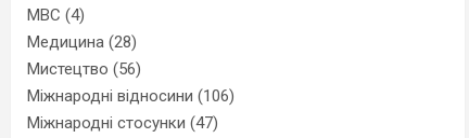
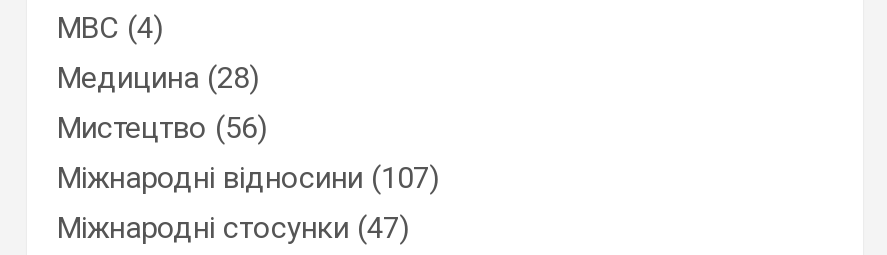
[27,86,234,105] Міжнародні відносини (106) -> [57,160,439,196] Міжнародні відносини (107)

